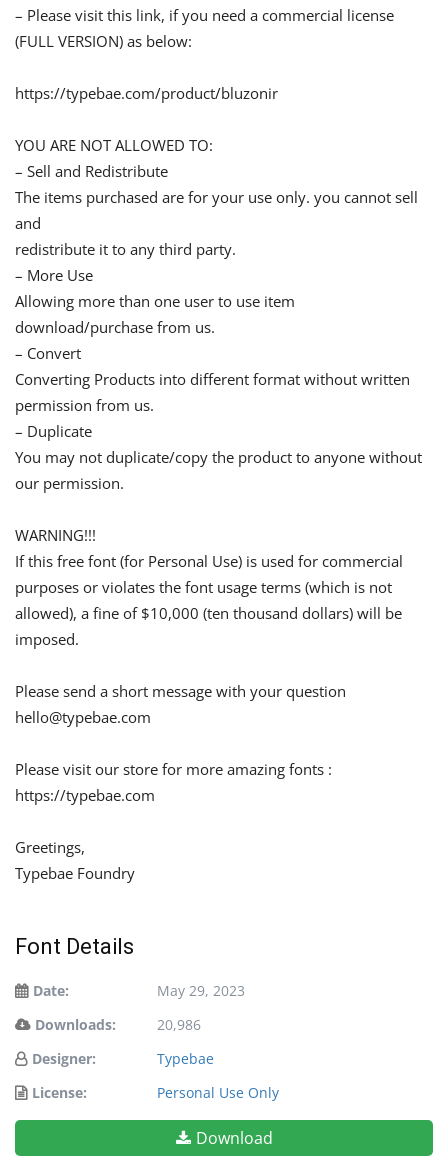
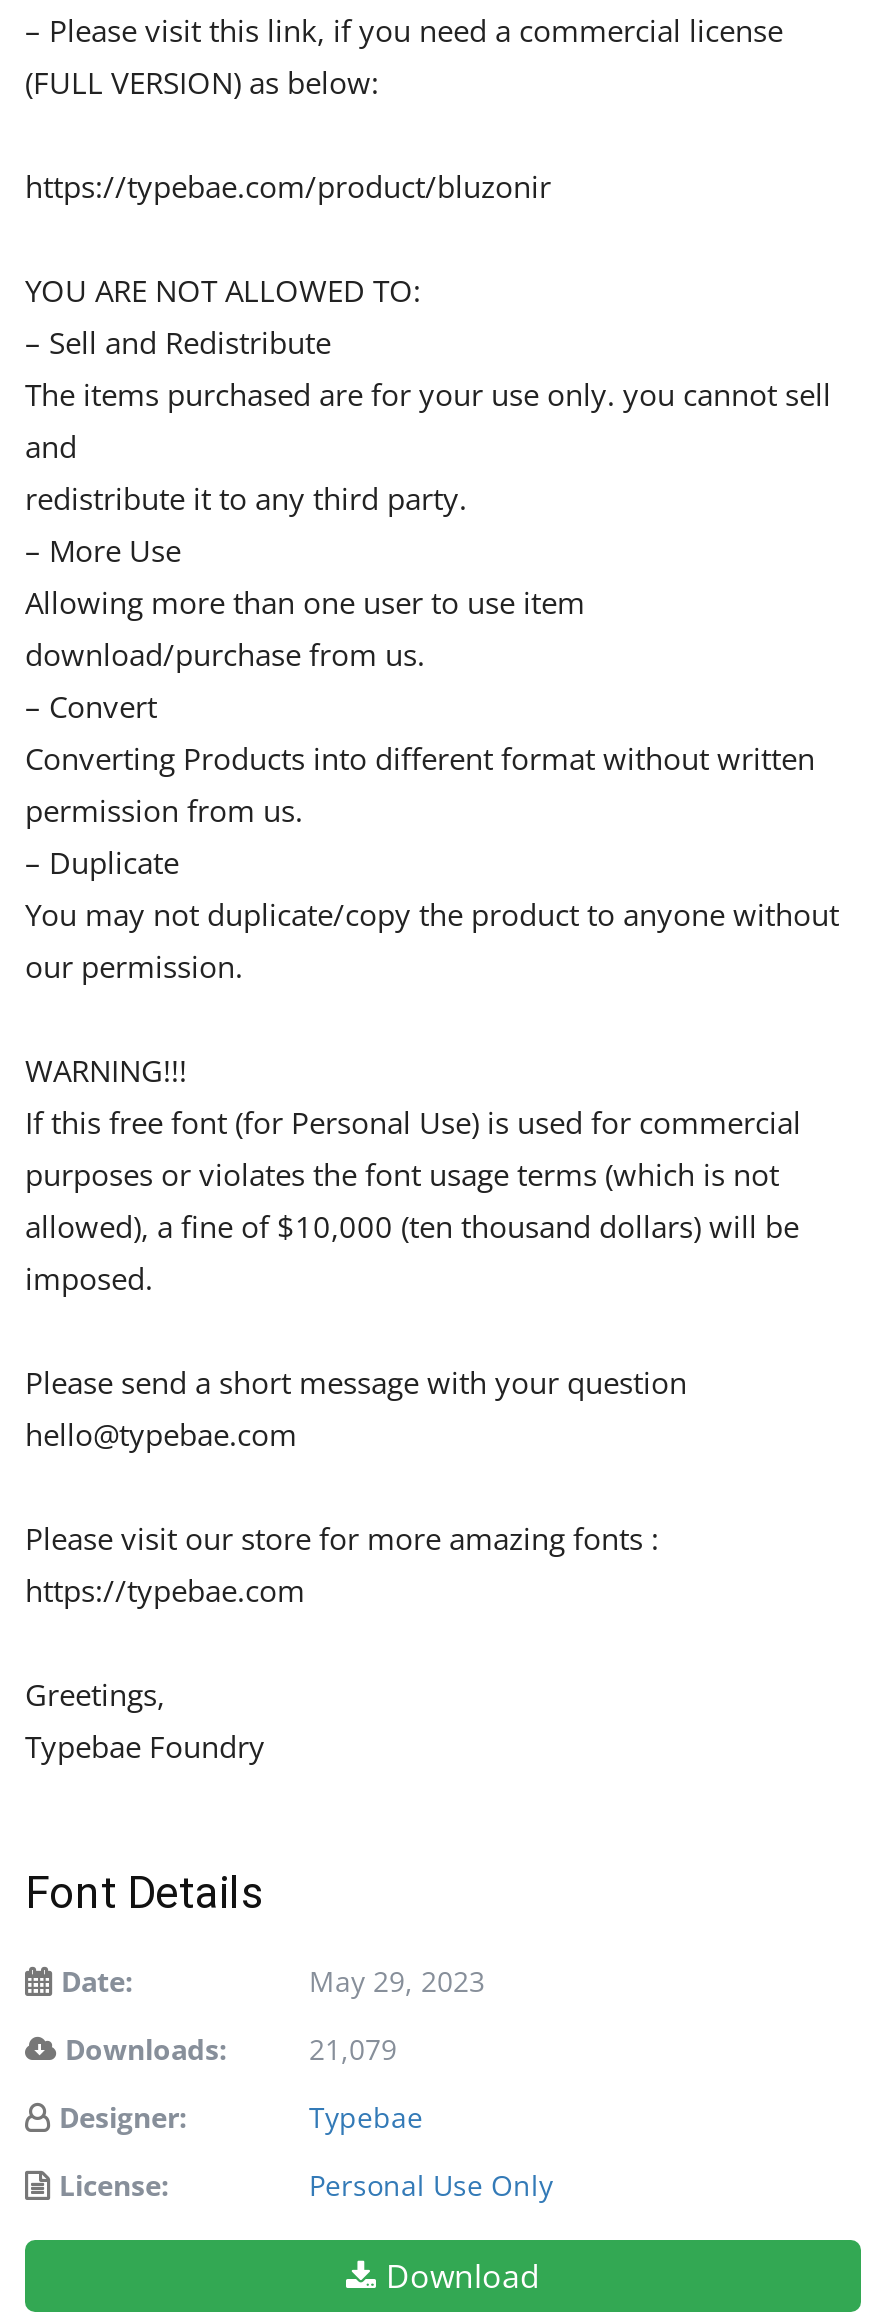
[157,1015,201,1034] 20,986 -> [309,2030,397,2068] 21,079

